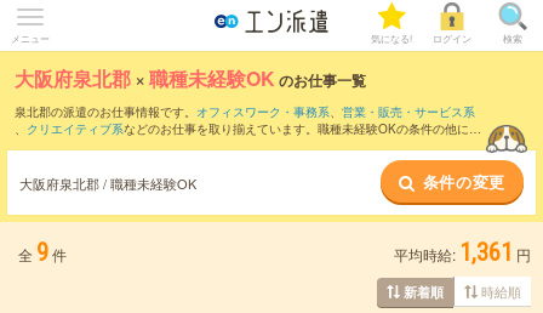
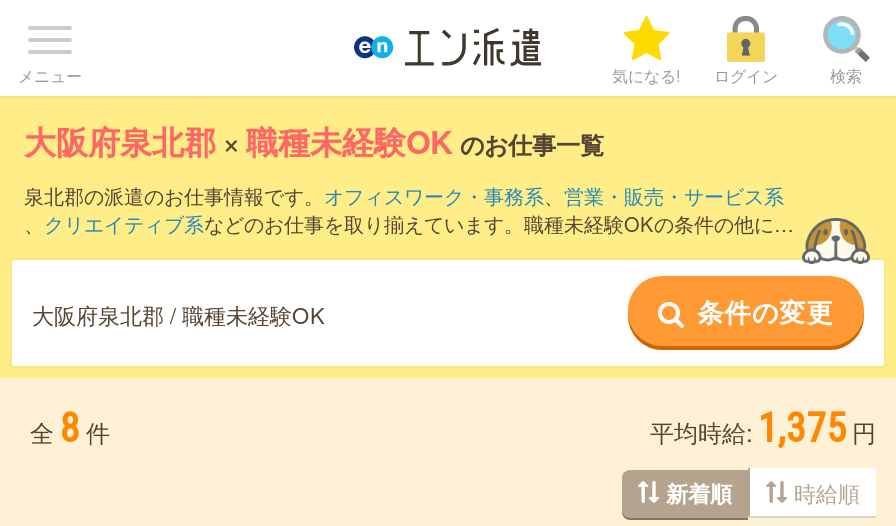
[18,238,67,267] 全 9 件 -> [30,404,110,452] 全 8 件
[394,238,531,267] 平均時給: 1,361 円 -> [650,404,876,452] 平均時給: 1,375 円

